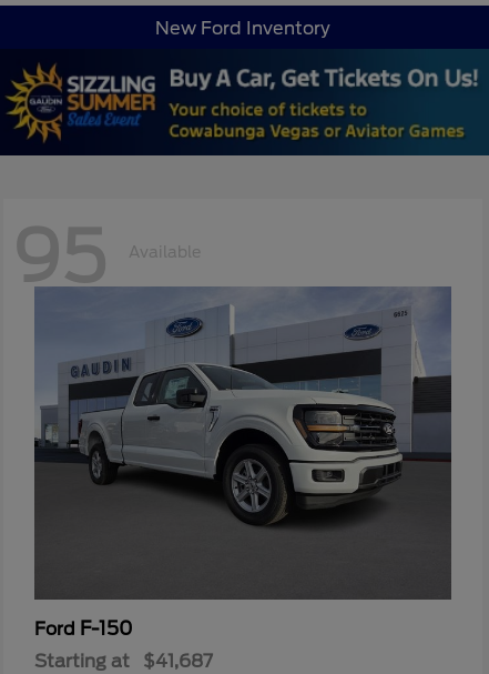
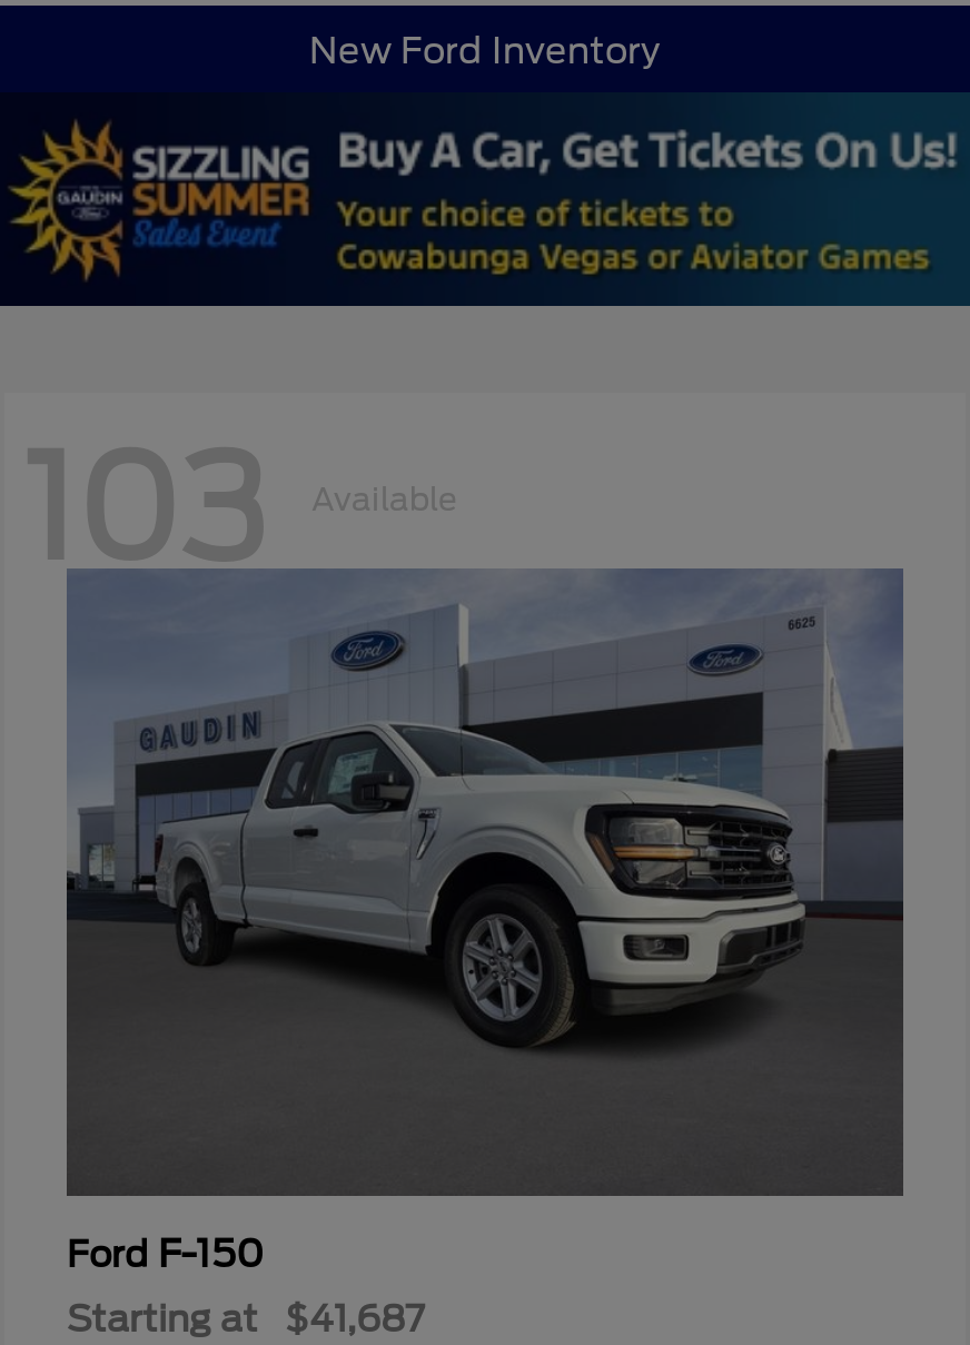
[12,215,106,299] 95 -> [22,424,267,593] 103

